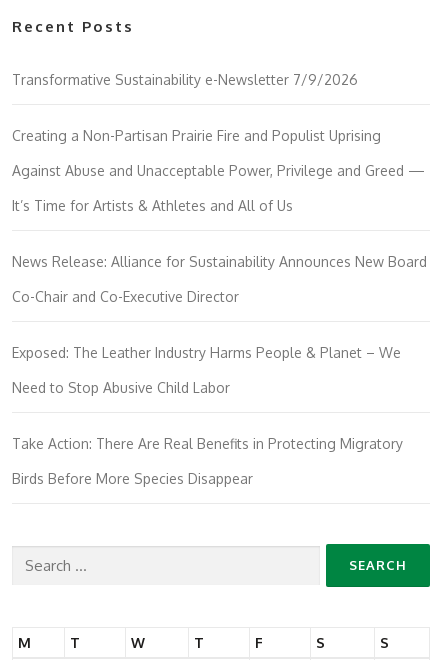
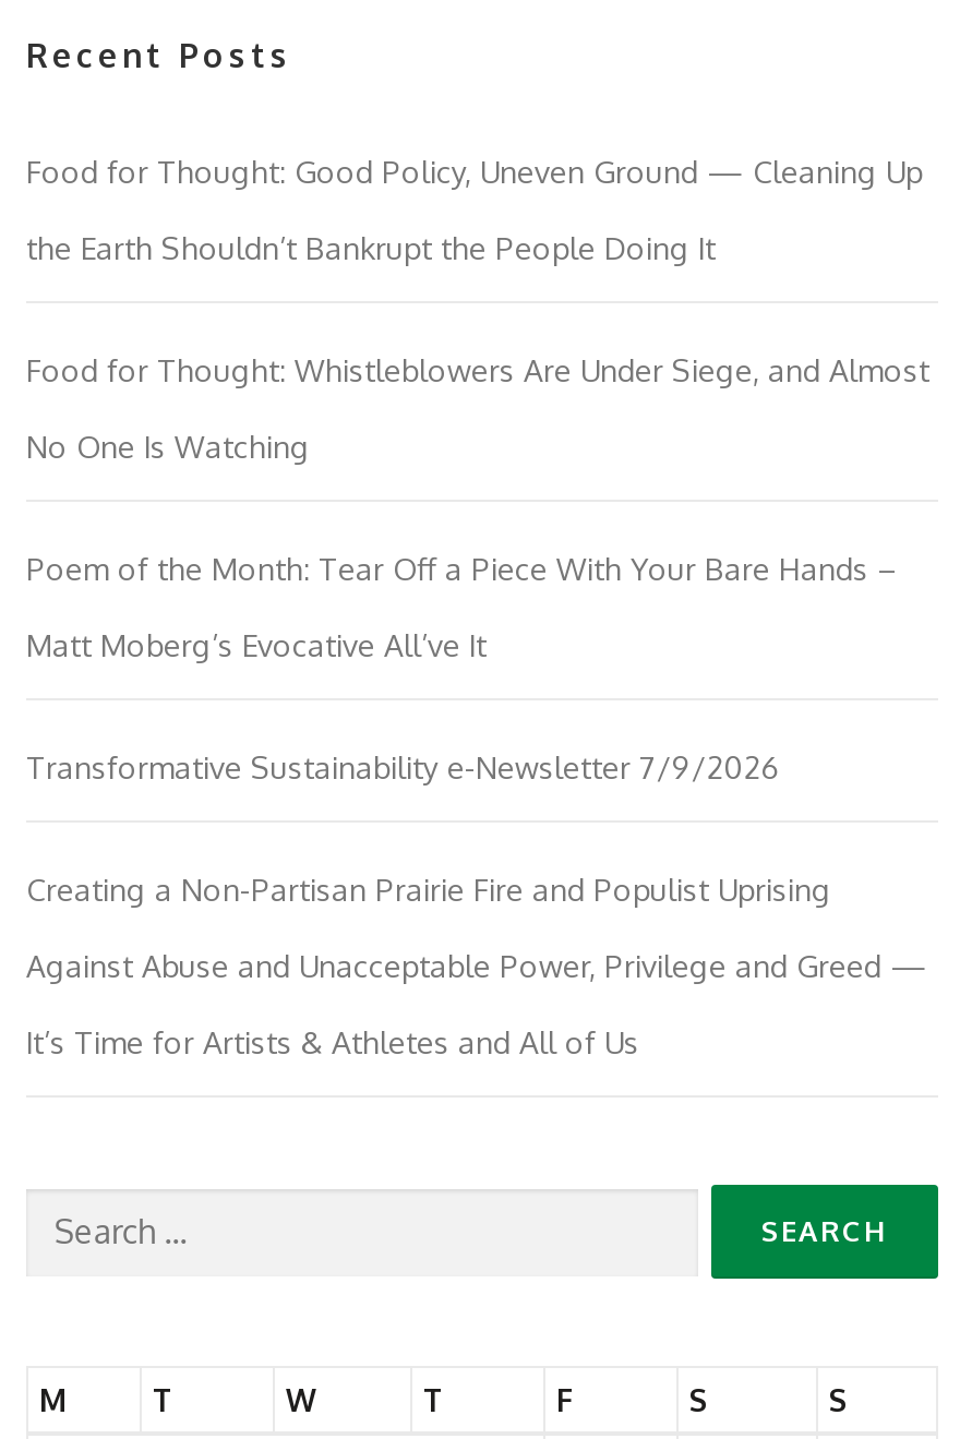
none -> [26,154,929,664] Food for Thought: Good Policy, Uneven Ground — Cleaning Up | the Earth Shouldn’t Bankrupt the People Doing It | Food for Thought: Whistleblowers Are Under Siege, and Almost | No One Is Watching | Poem of the Month: Tear Off a Piece With Your Bare Hands – | Matt Moberg’s Evocative All’ve It
moved [12,71,429,214] -> [26,749,936,1061]: Transformative Sustainability e-Newsletter 7/9/2026 | Creating a Non-Partisan Prairie Fire and Populist Uprising | Against Abuse and Unacceptable Power, Privilege and Greed — | It’s Time for Artists & Athletes and All of Us
[12,253,427,487] News Release: Alliance for Sustainability Announces New Board | Co-Chair and Co-Executive Director | Exposed: The Leather Industry Harms People & Planet – We | Need to Stop Abusive Child Labor | Take Action: There Are Real Benefits in Protecting Migratory | Birds Before More Species Disappear -> none

